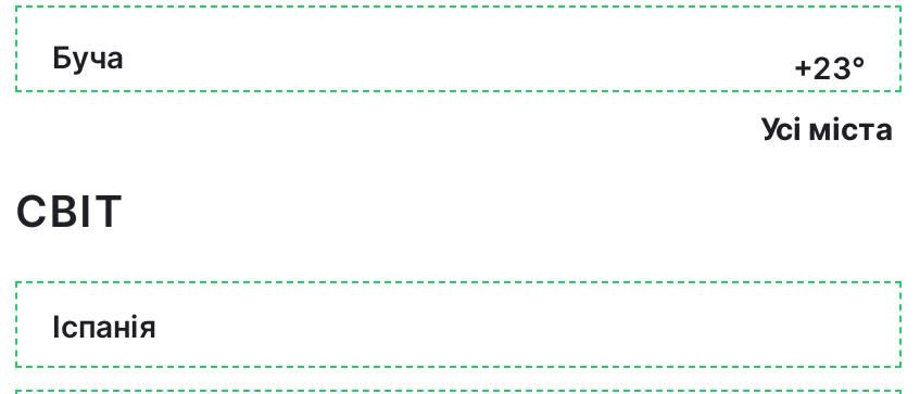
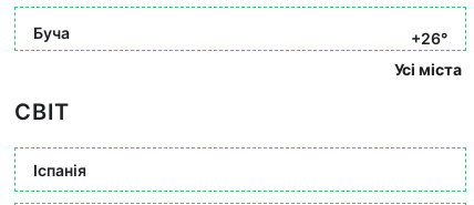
[793,49,865,86] +23° -> [411,29,447,48] +26°

